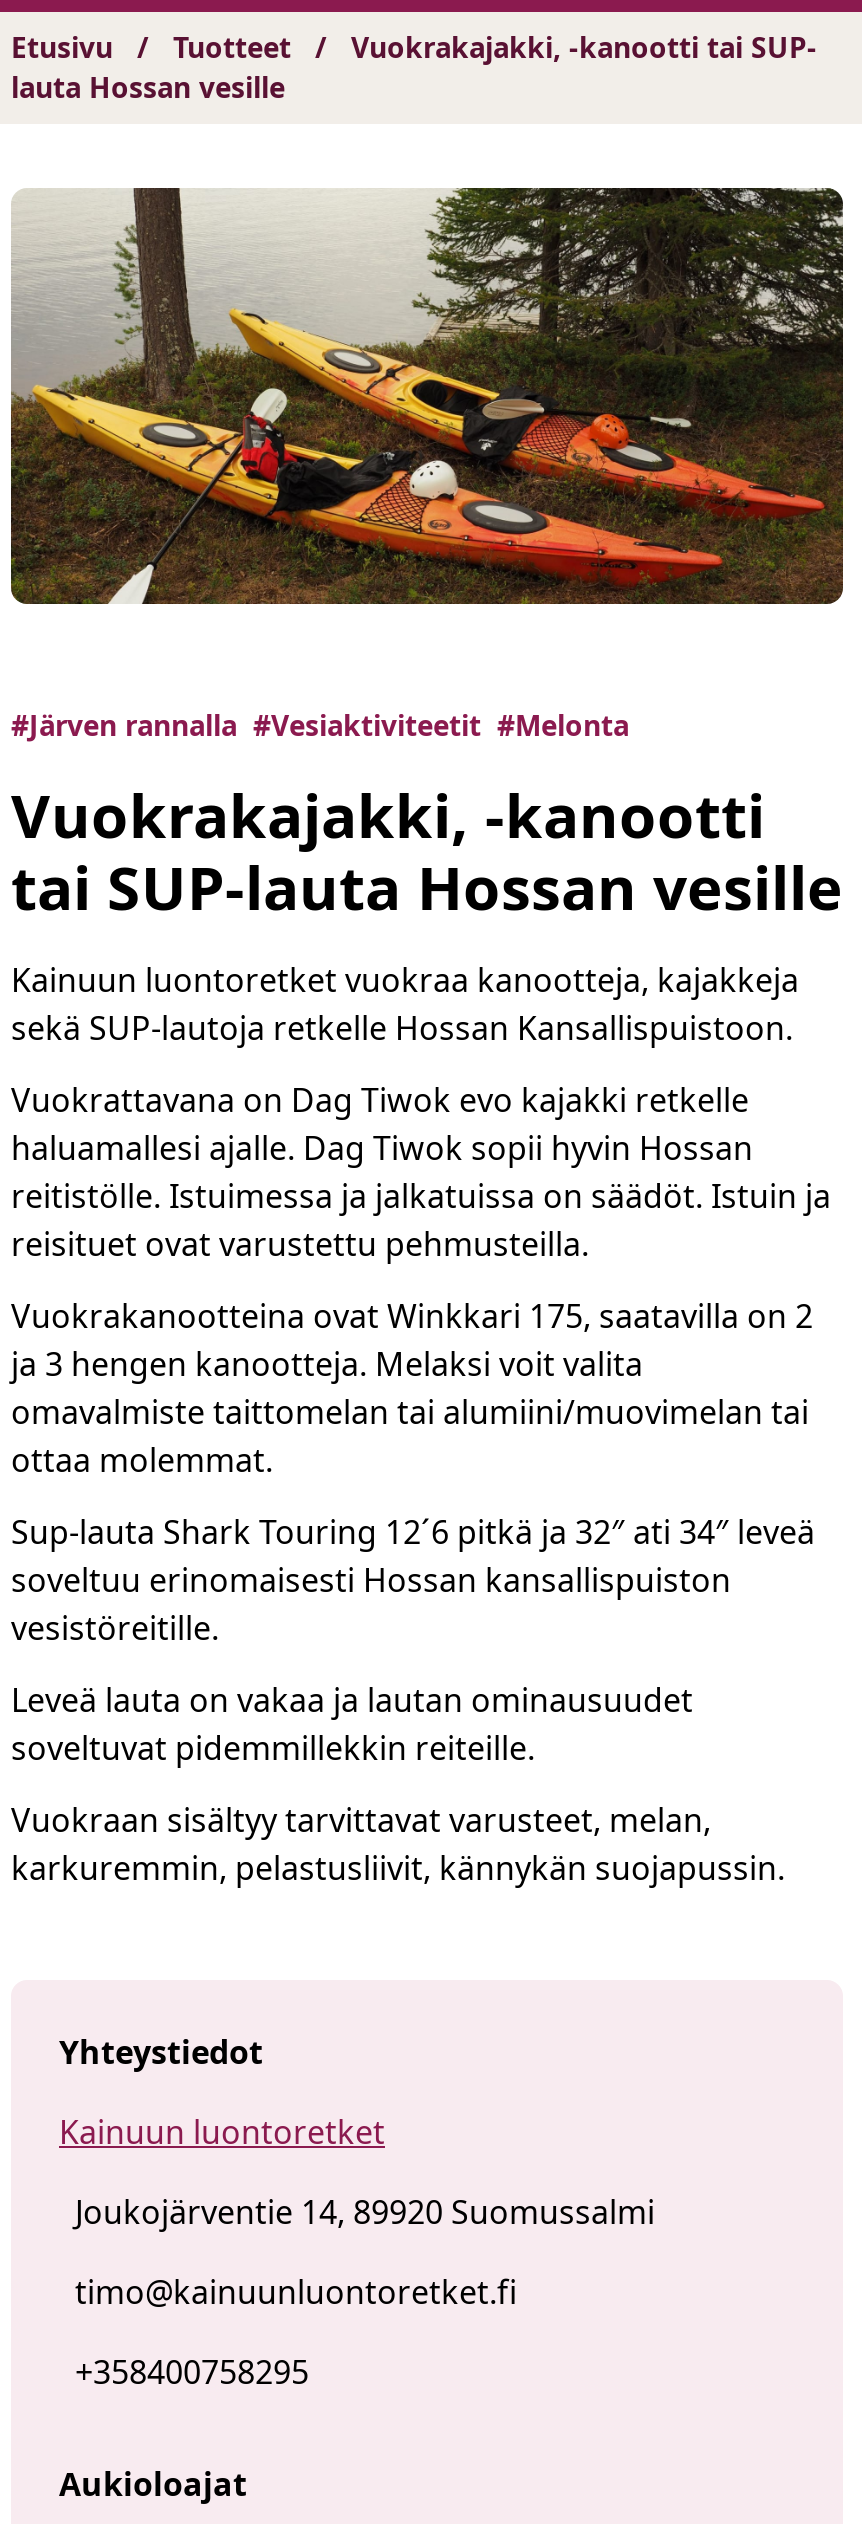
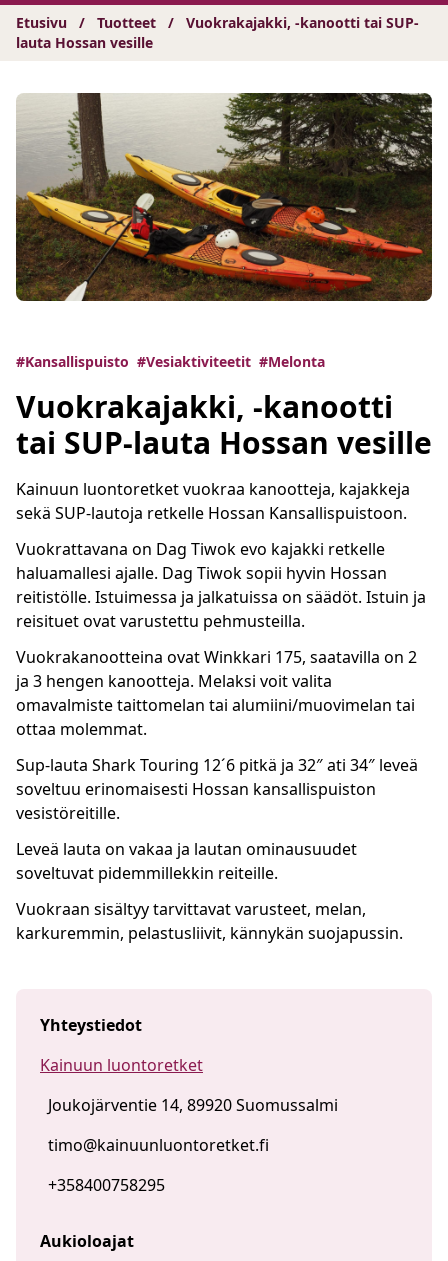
[11,706,629,744] #Järven rannalla #Vesiaktiviteetit #Melonta -> [16,352,325,371] #Kansallispuisto #Vesiaktiviteetit #Melonta

